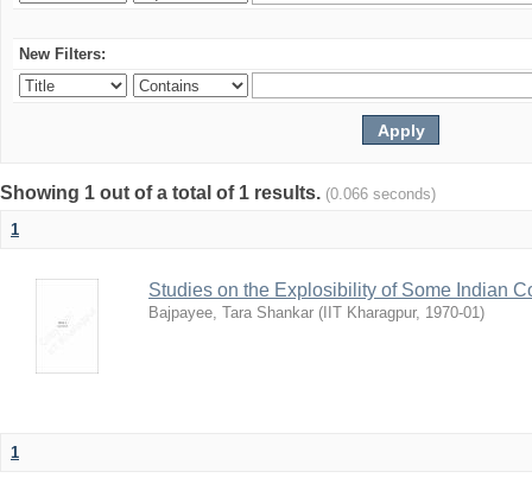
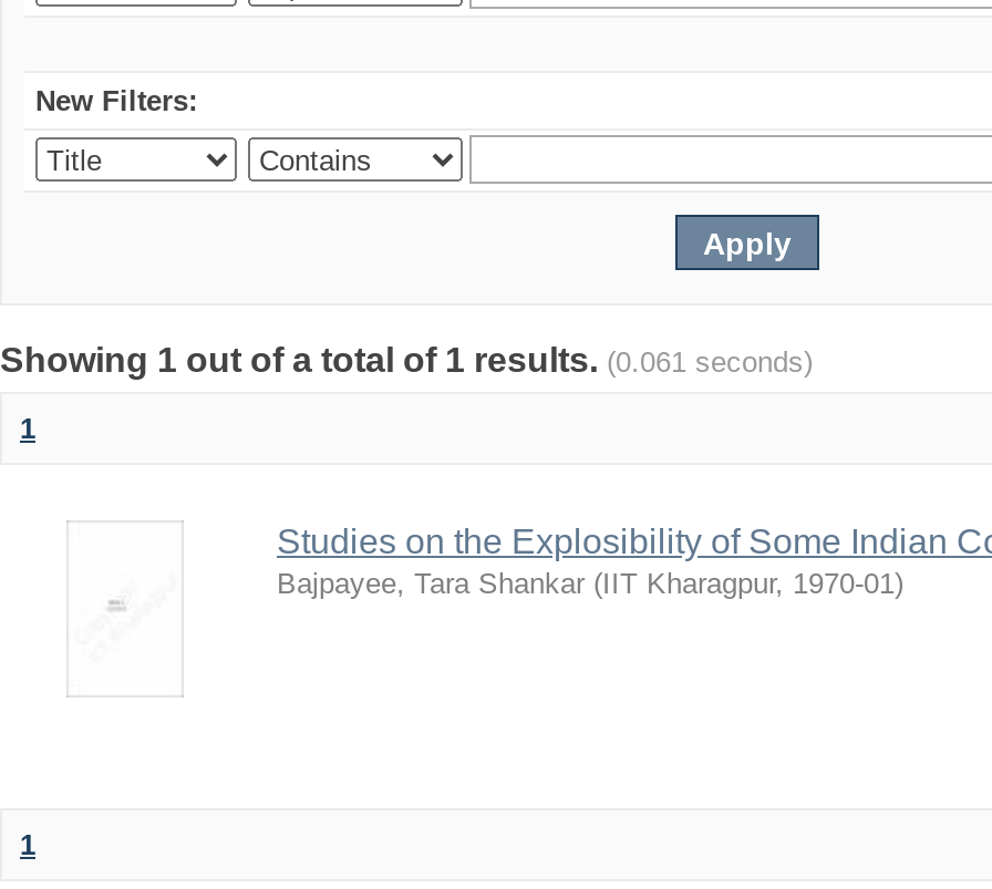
[0,183,436,203] Showing 1 out of a total of 1 results. (0.066 seconds) -> [0,341,813,379] Showing 1 out of a total of 1 results. (0.061 seconds)

